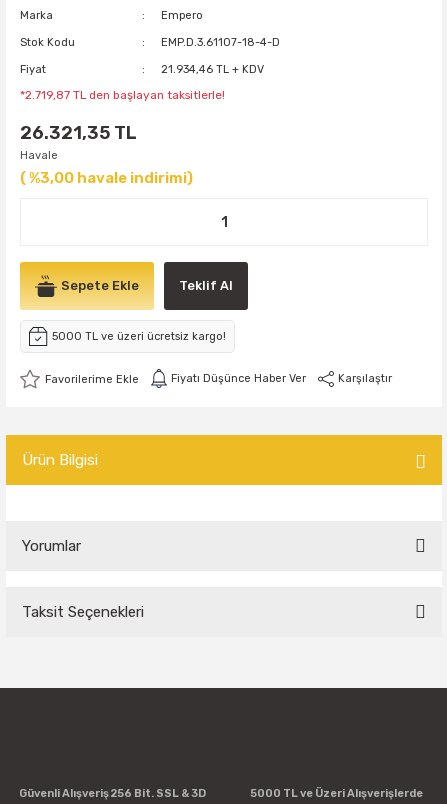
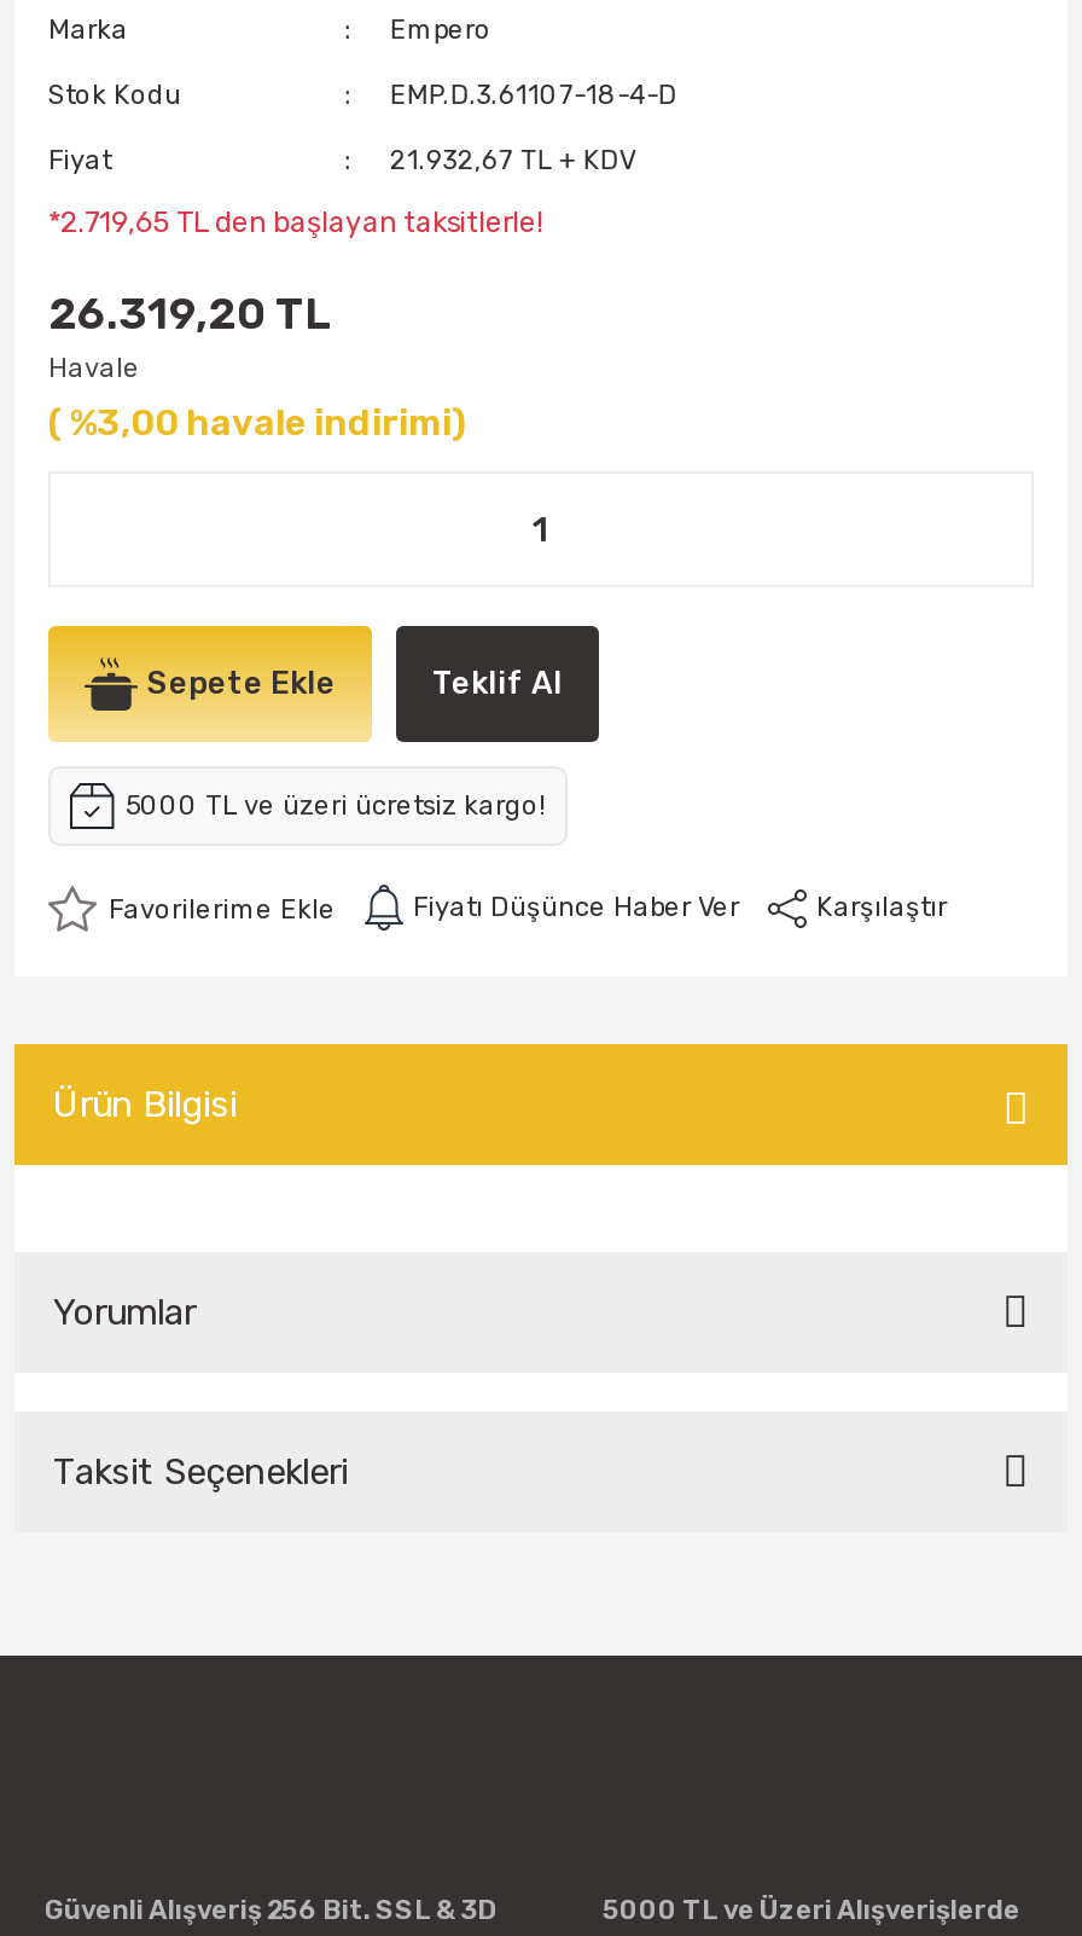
[161,63,264,76] 21.934,46 TL + KDV -> [390,145,636,176] 21.932,67 TL + KDV
[20,88,225,102] *2.719,87 TL den başlayan taksitlerle! -> [48,205,543,239] *2.719,65 TL den başlayan taksitlerle!
[20,122,137,144] 26.321,35 TL -> [48,288,331,341] 26.319,20 TL

